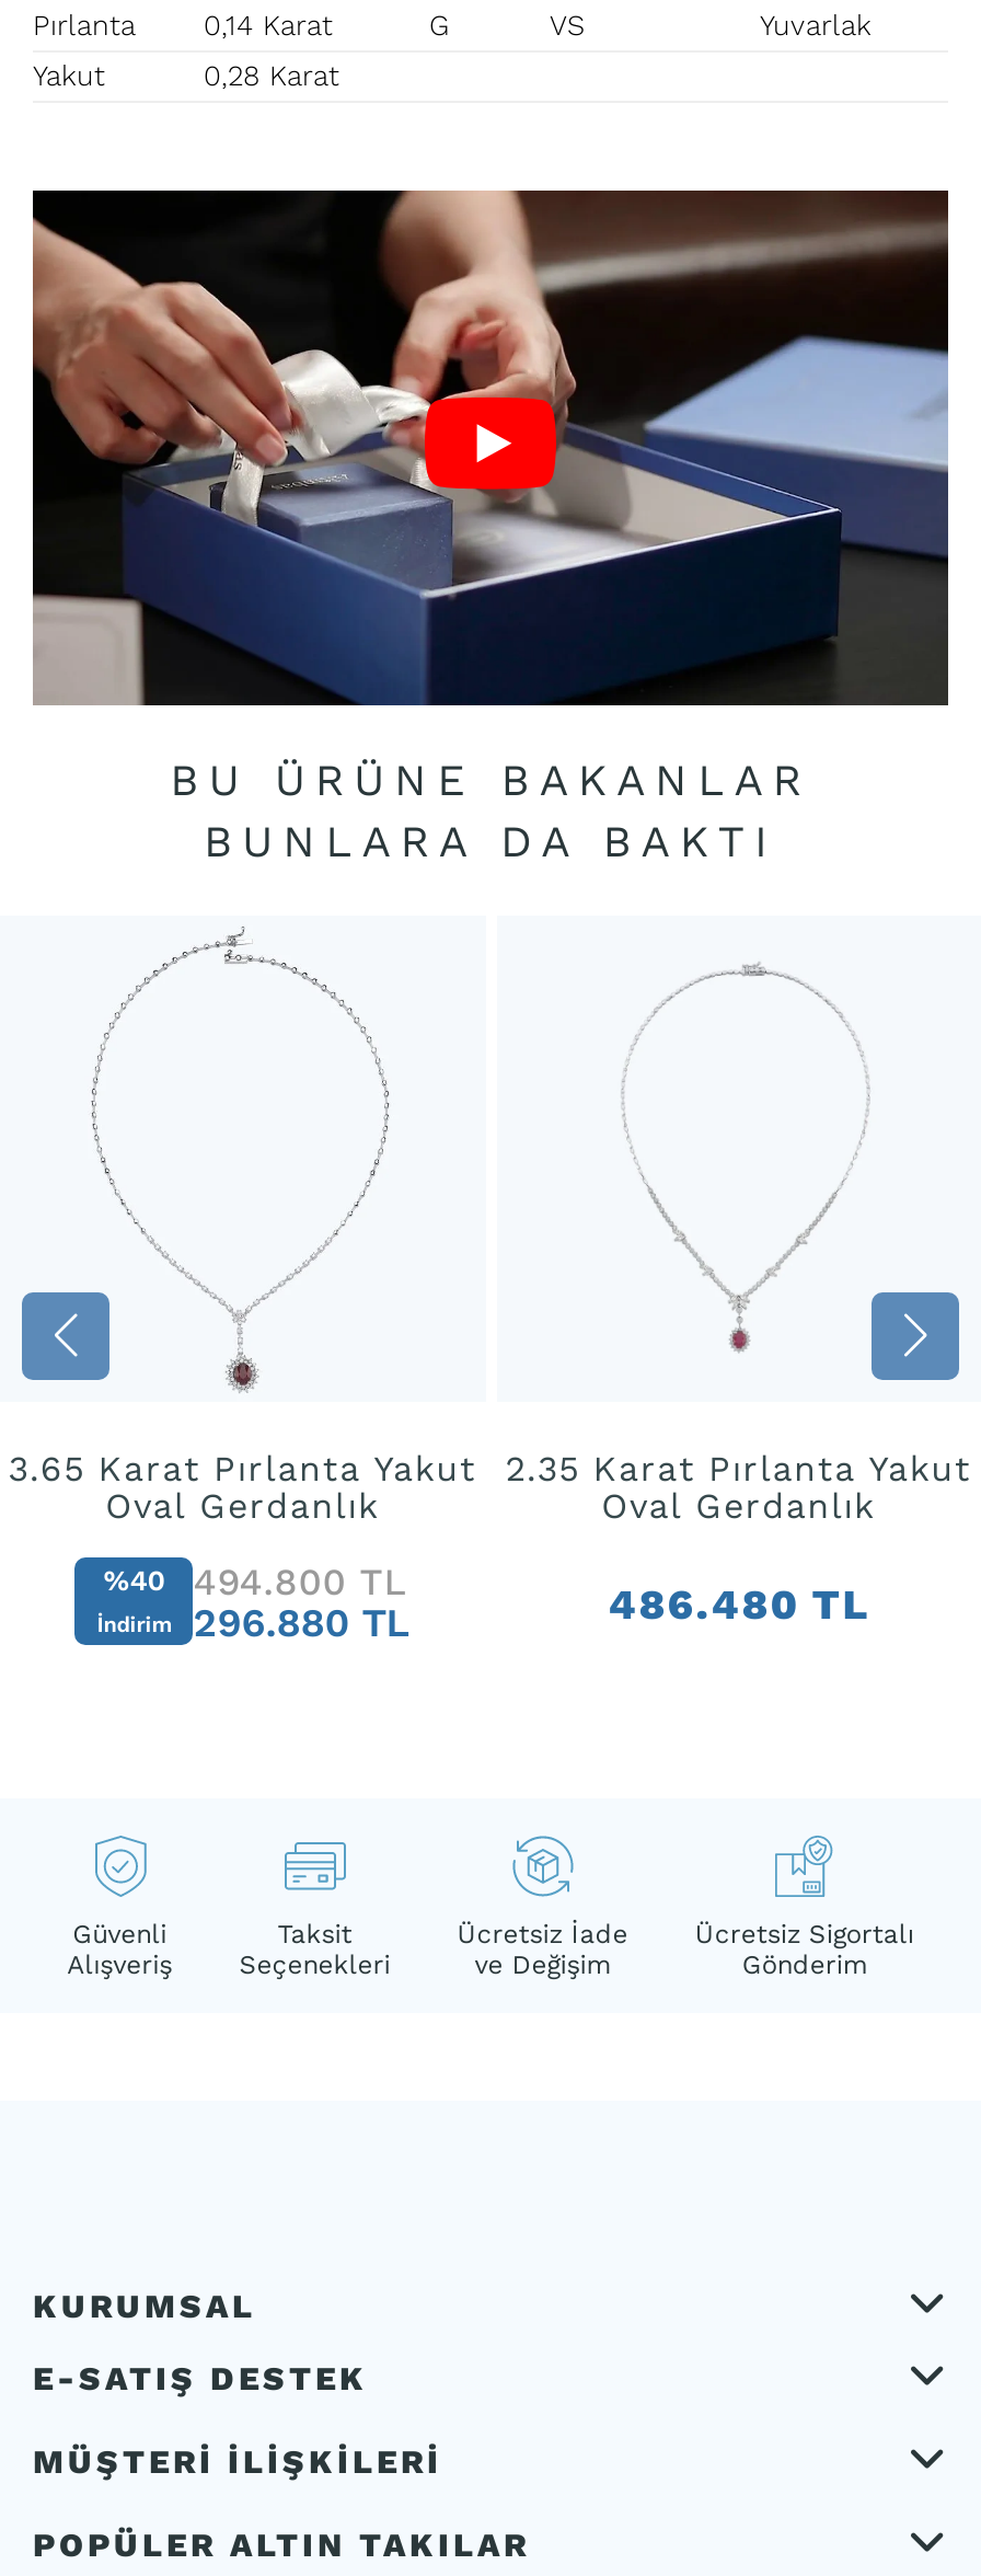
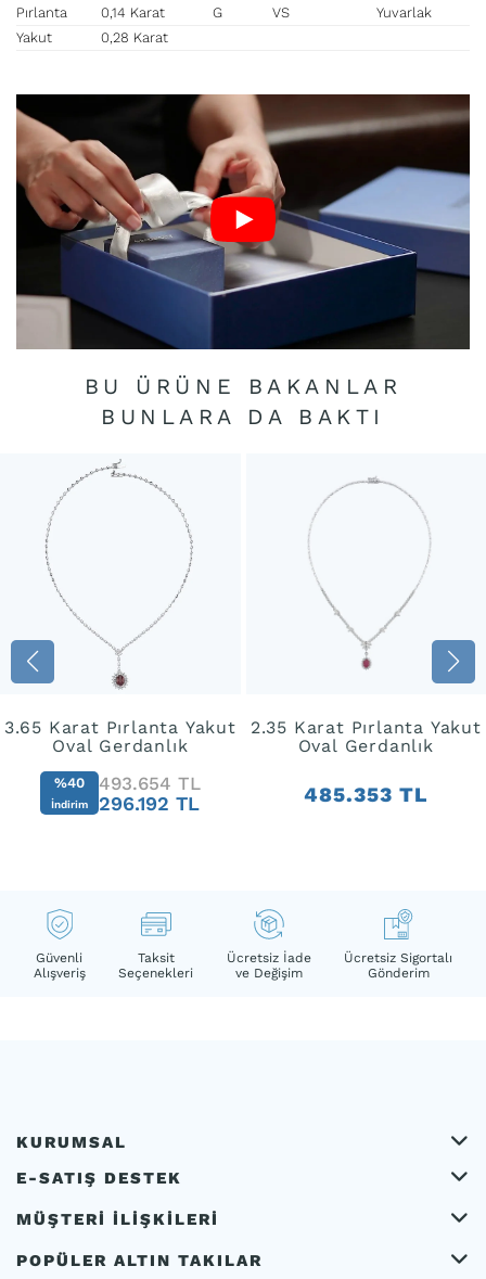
[103,1560,406,1604] %40 494.800 TL -> [54,772,200,794] %40 493.654 TL
[608,1580,869,1630] 486.480 TL -> [304,782,428,807] 485.353 TL
[97,1599,410,1645] İndirim 296.880 TL -> [51,792,199,815] İndirim 296.192 TL

